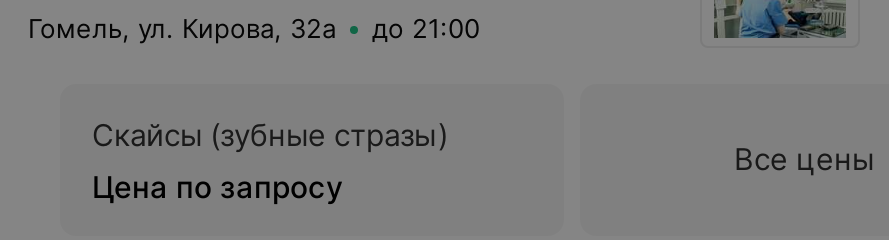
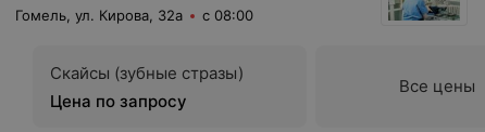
[28,12,480,44] Гомель, ул. Кирова, 32а до 21:00 -> [15,6,253,24] Гомель, ул. Кирова, 32а с 08:00

